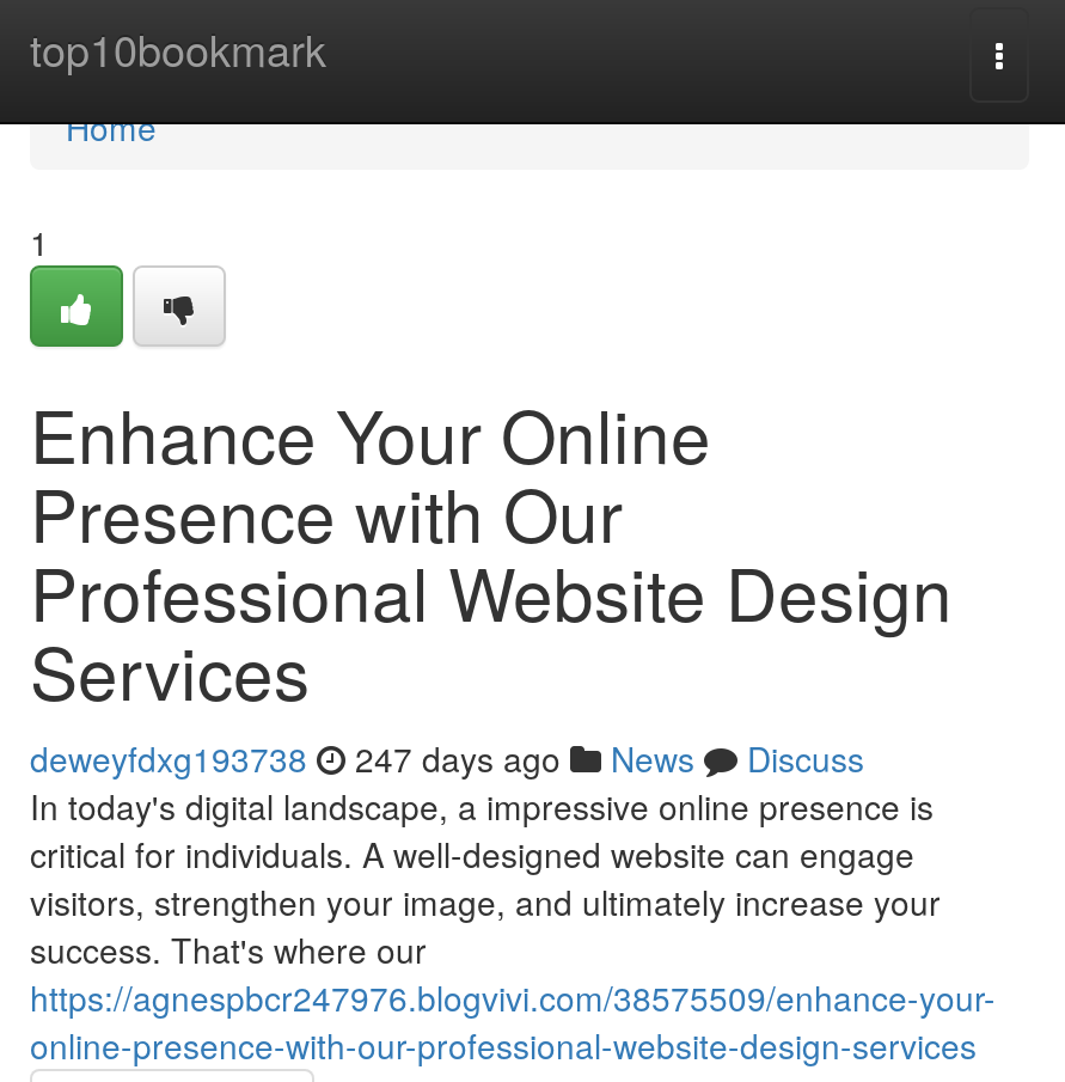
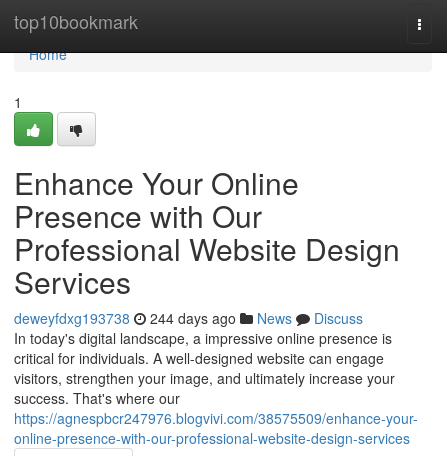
[30,734,864,782] deweyfdxg193738 247 days ago News Discuss -> [14,308,363,328] deweyfdxg193738 244 days ago News Discuss

